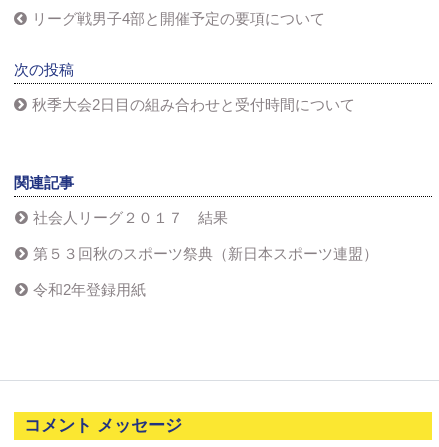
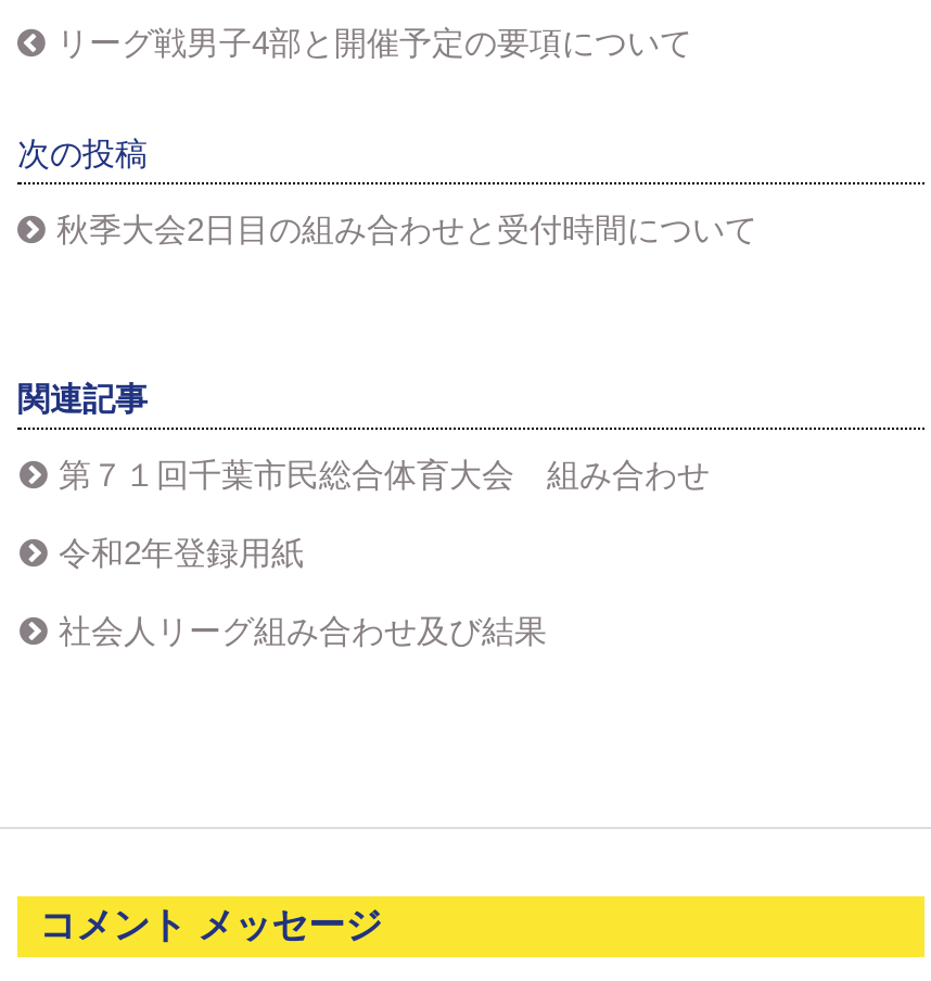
[33,208,378,261] 社会人リーグ２０１７ 結果 | 第５３回秋のスポーツ祭典（新日本スポーツ連盟） -> [59,455,710,492] 第７１回千葉市民総合体育大会 組み合わせ
moved [33,280,146,297] -> [59,533,304,570]: 令和2年登録用紙
none -> [59,611,547,648] 社会人リーグ組み合わせ及び結果

